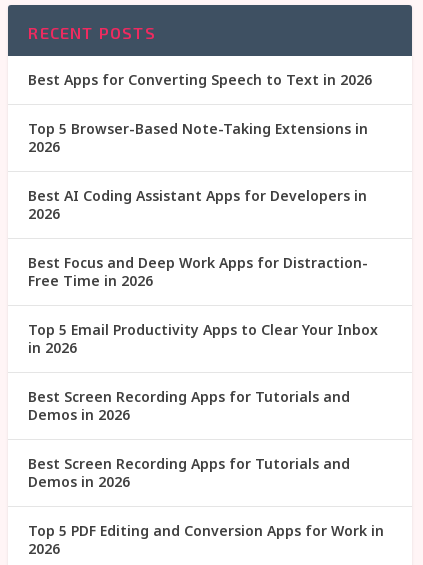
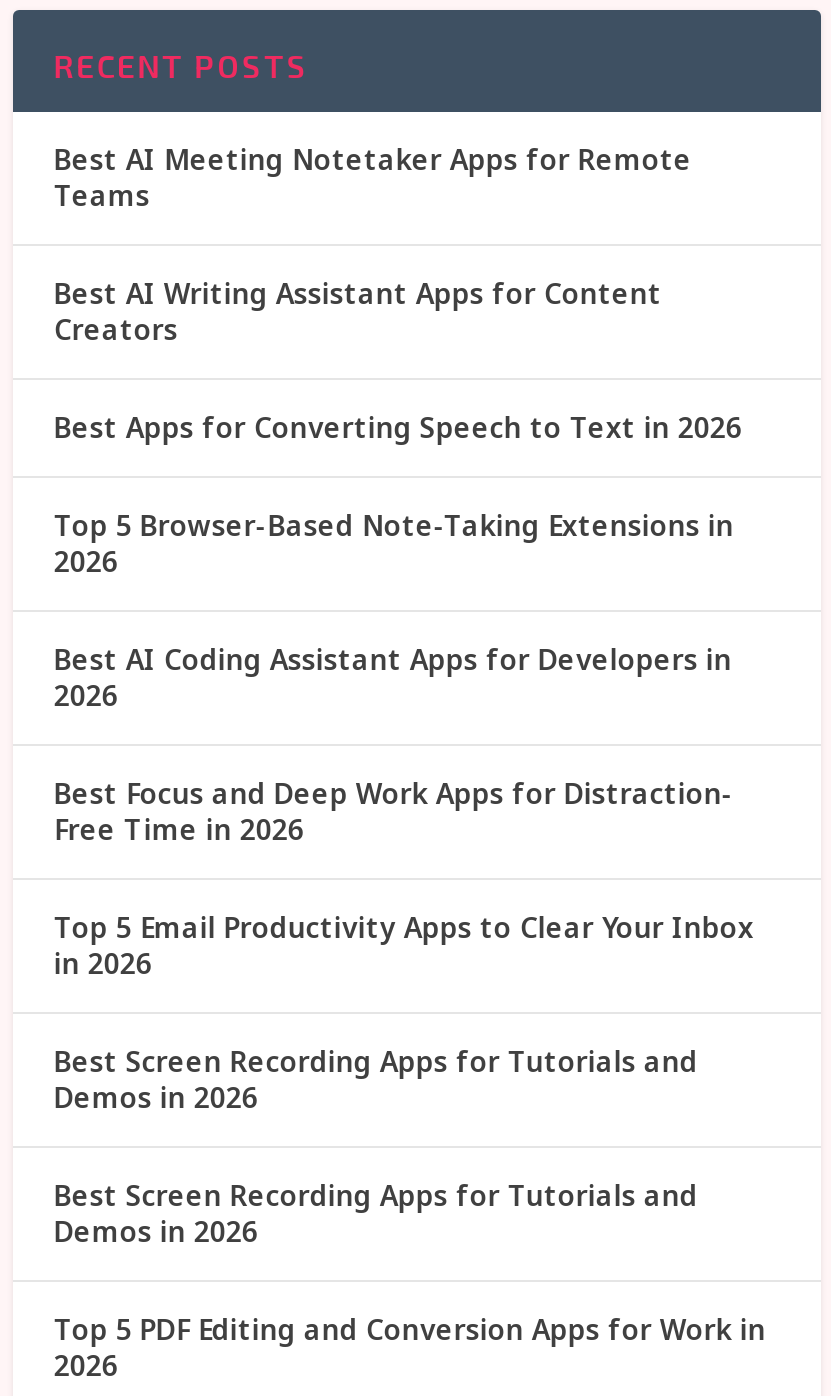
none -> [54,141,692,349] Best AI Meeting Notetaker Apps for Remote | Teams | Best AI Writing Assistant Apps for Content | Creators

